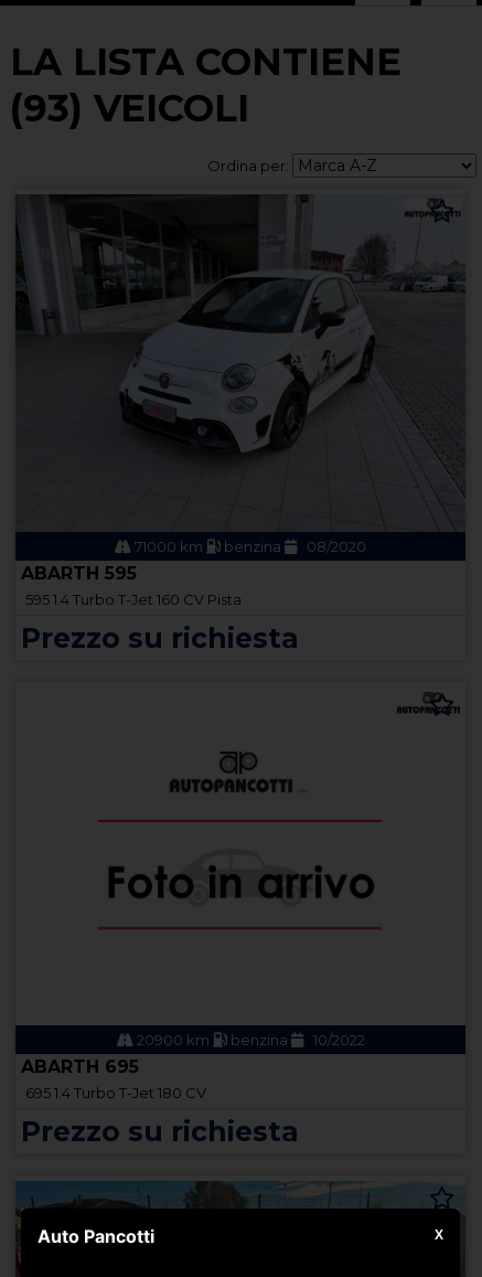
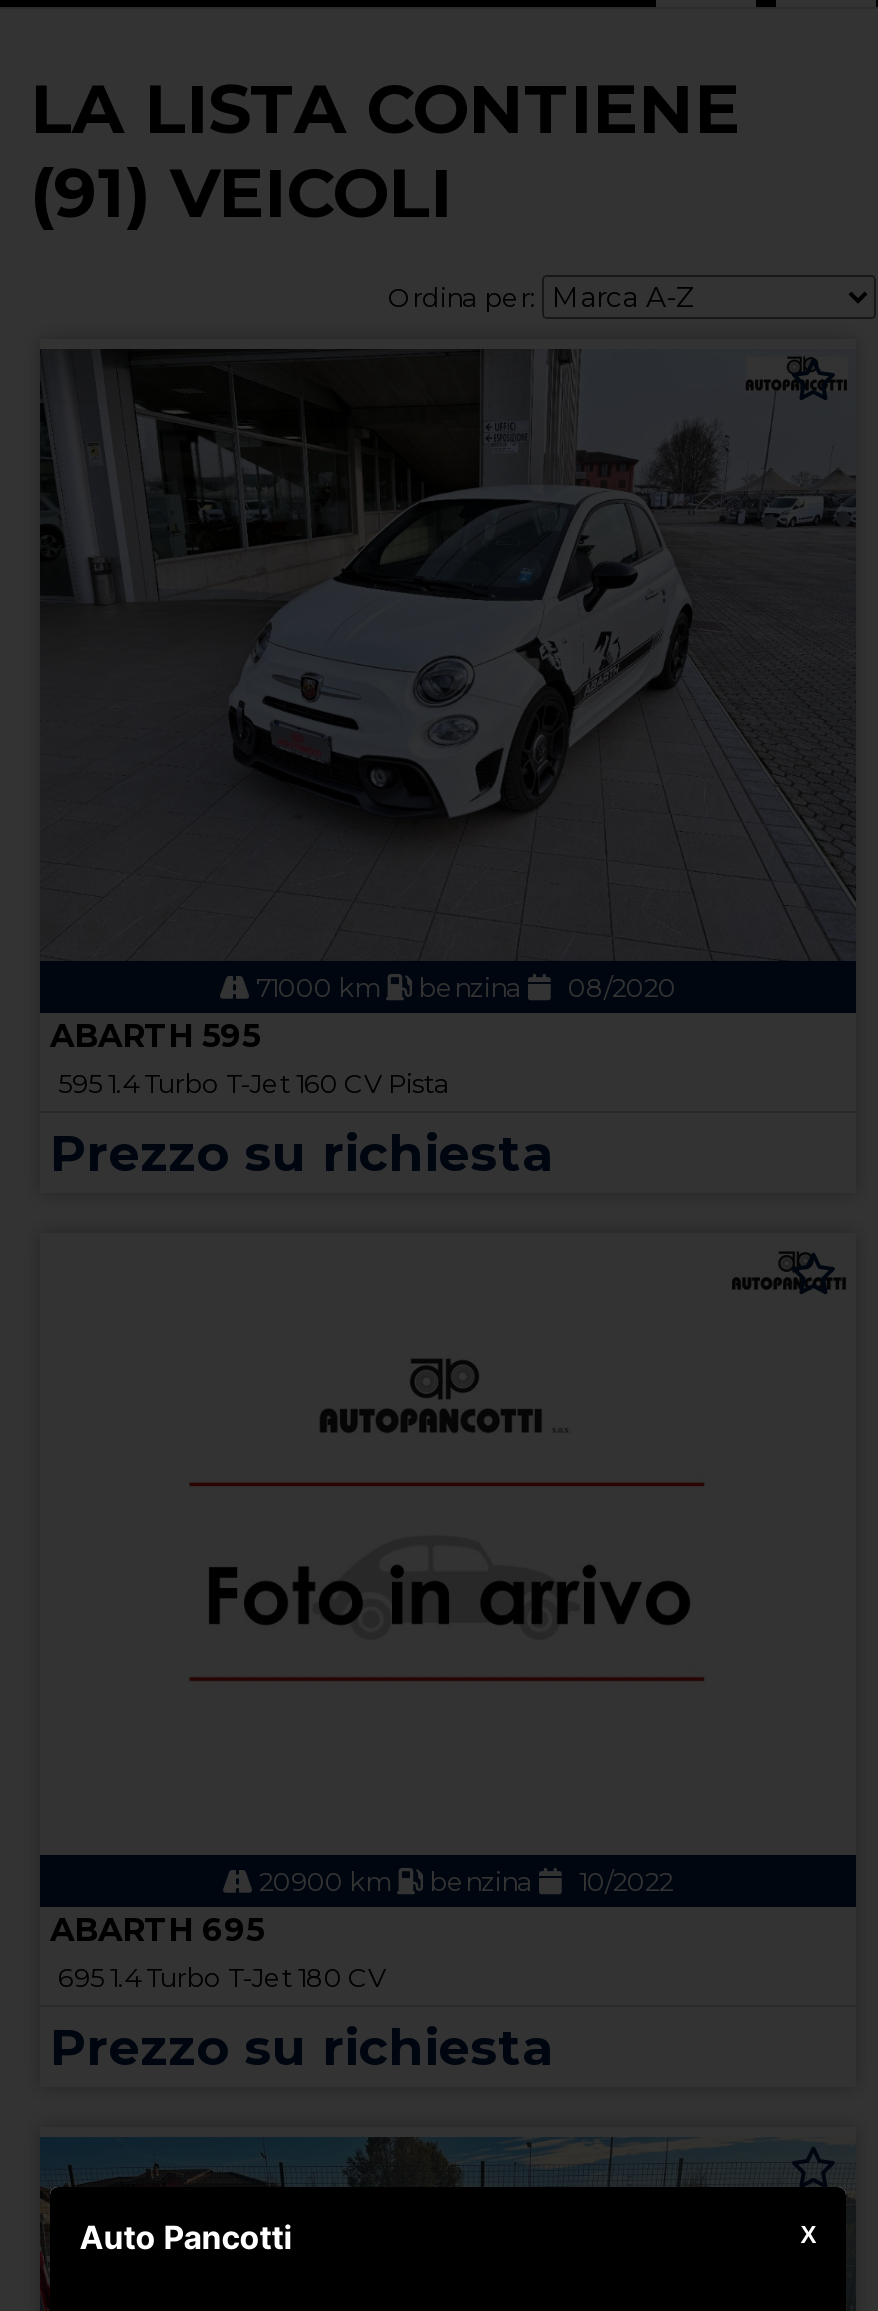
[10,85,249,131] (93) VEICOLI -> [30,151,452,235] (91) VEICOLI

